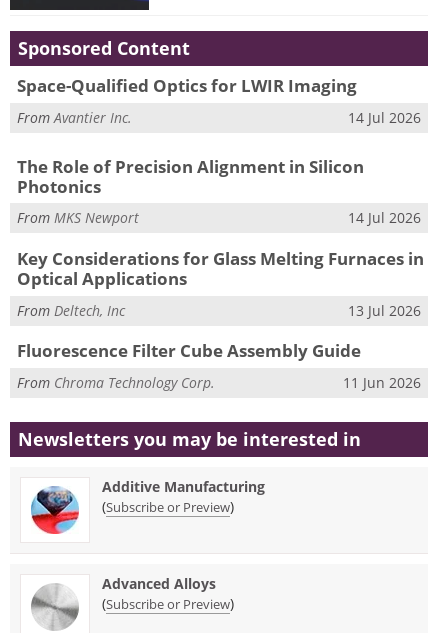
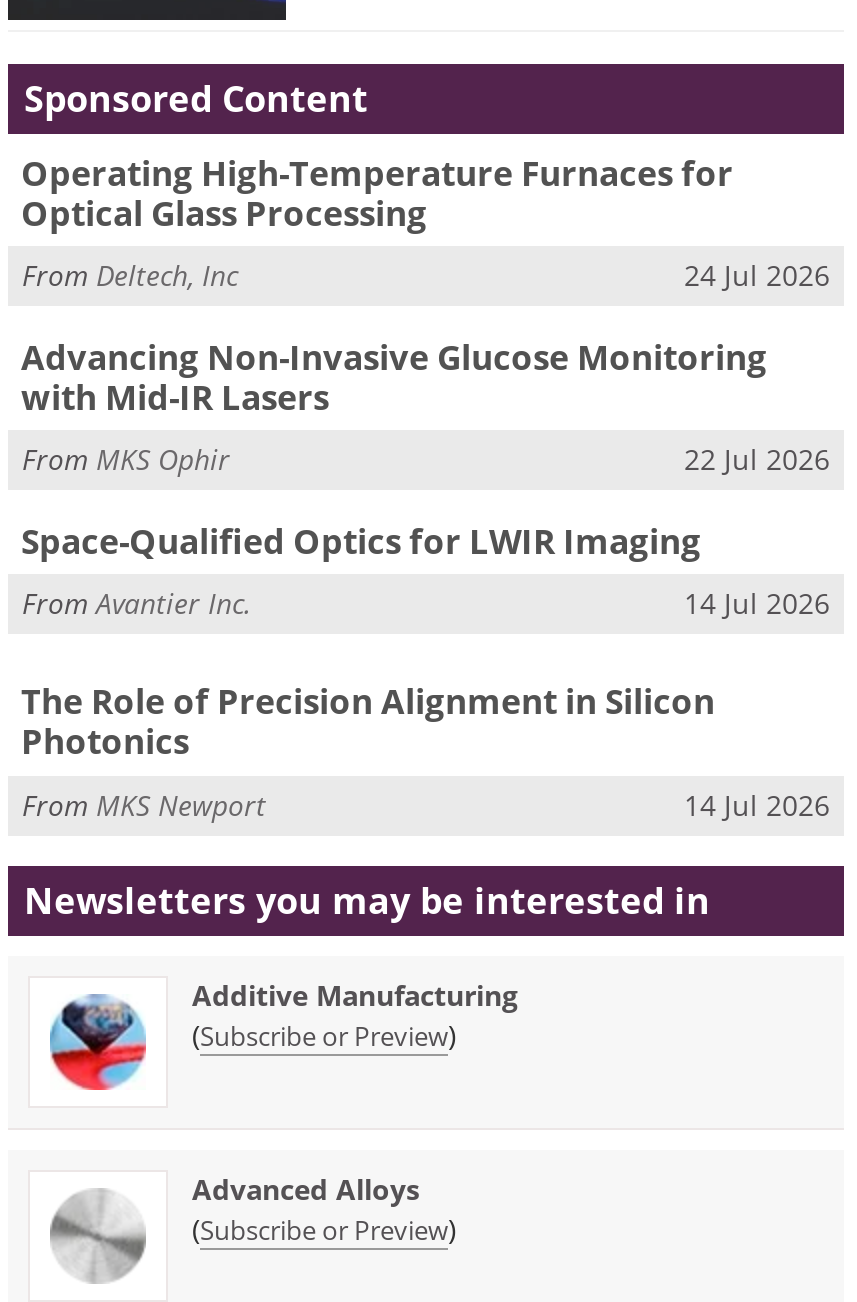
none -> [21,149,830,478] Operating High-Temperature Furnaces for | Optical Glass Processing | 24 Jul 2026 | Advancing Non-Invasive Glucose Monitoring | with Mid-IR Lasers | From MKS Ophir | 22 Jul 2026
moved [16,74,421,227] -> [21,517,830,823]: Space-Qualified Optics for LWIR Imaging | From Avantier Inc. | 14 Jul 2026 | The Role of Precision Alignment in Silicon | Photonics | From MKS Newport | 14 Jul 2026
[16,247,423,392] Key Considerations for Glass Melting Furnaces in | Optical Applications | 13 Jul 2026 | Fluorescence Filter Cube Assembly Guide | From Chroma Technology Corp. | 11 Jun 2026 -> none
moved [17,300,125,319] -> [22,256,238,294]: From Deltech, Inc

